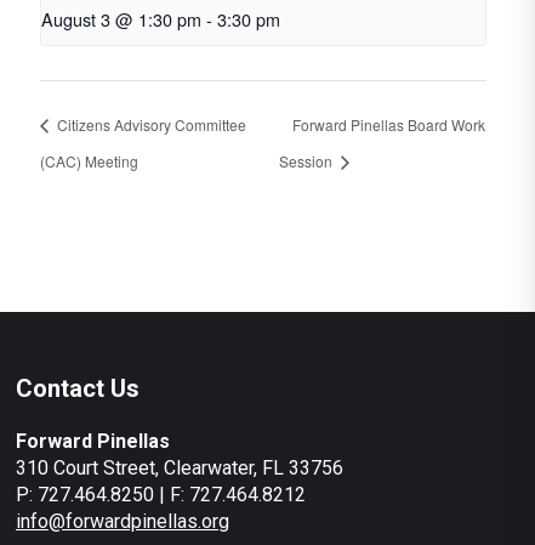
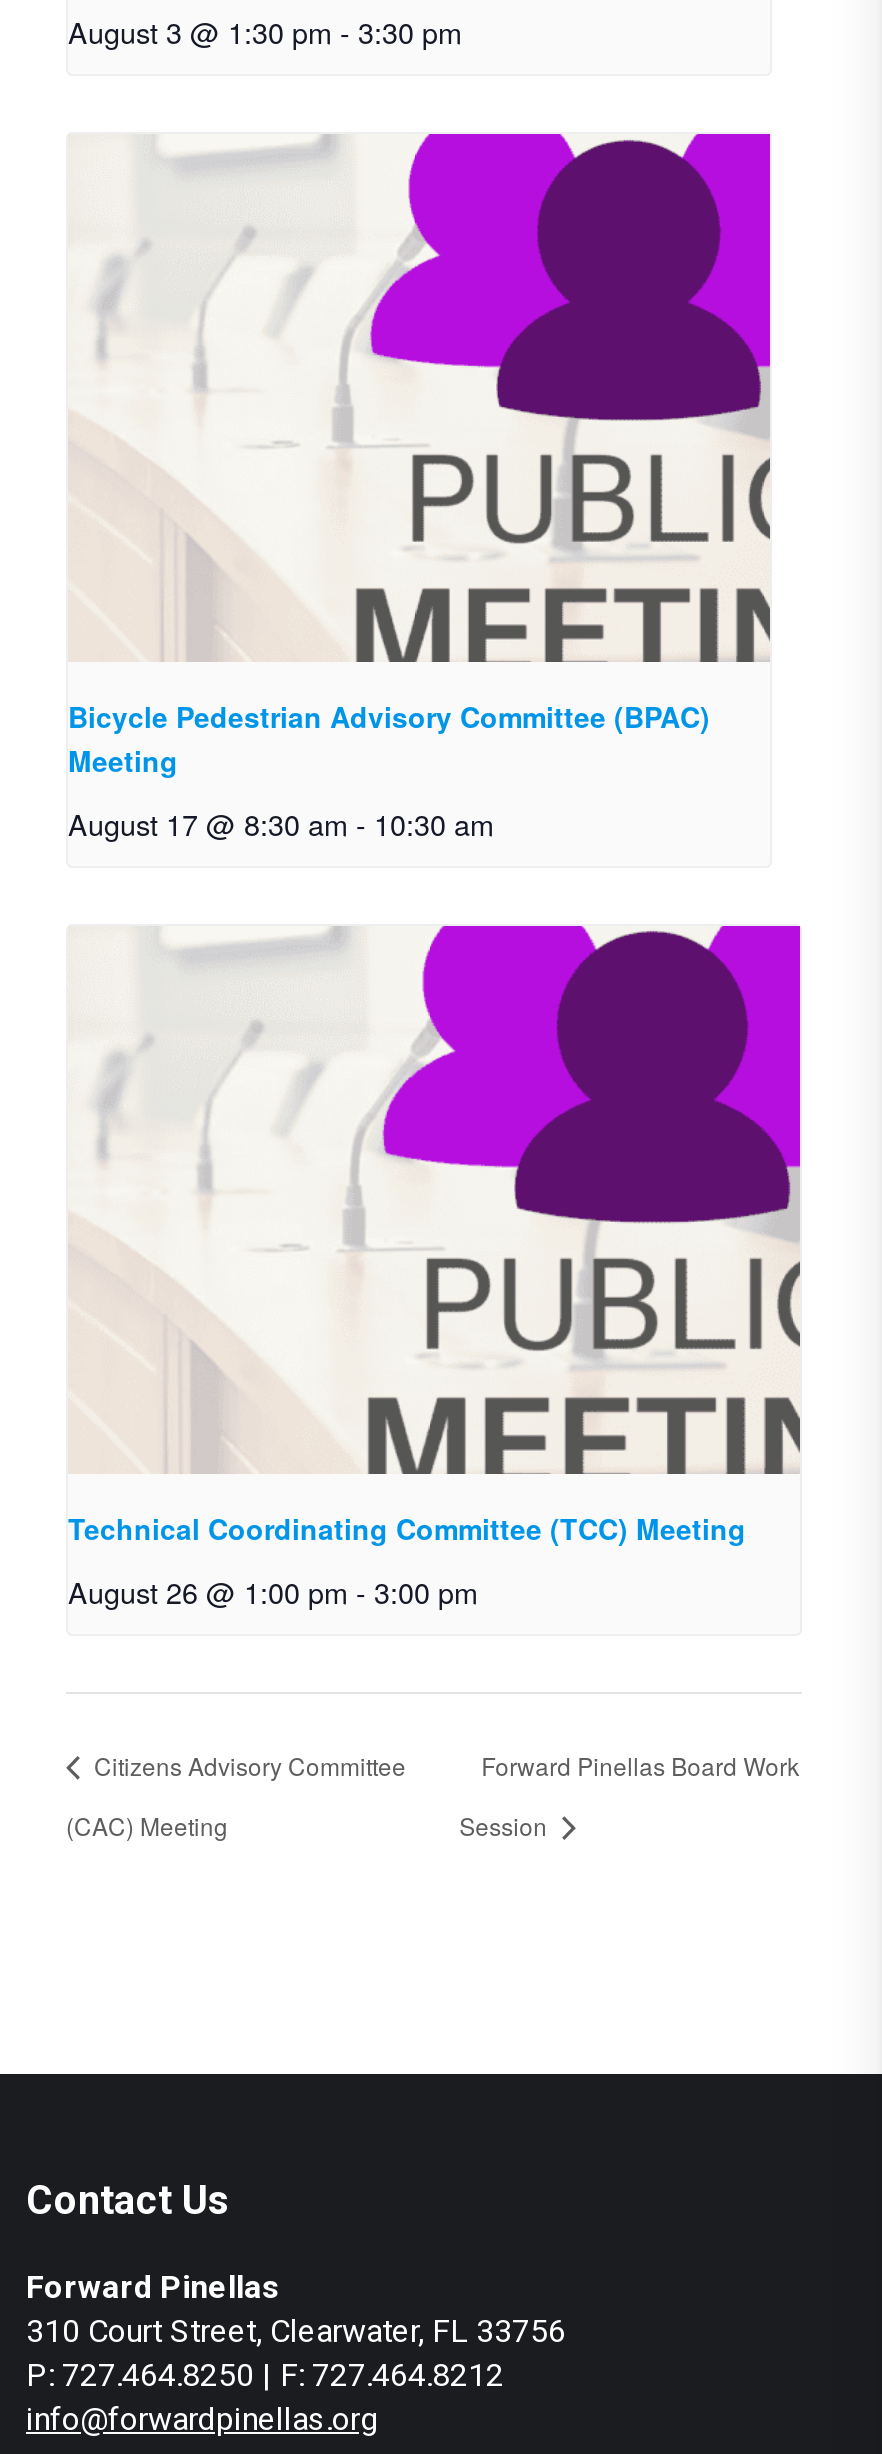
none -> [68,132,772,844] [image] | Bicycle Pedestrian Advisory Committee (BPAC) | Meeting | August 17 @ 8:30 am - 10:30 am
none -> [68,924,802,1613] [image] | Technical Coordinating Committee (TCC) Meeting | August 26 @ 1:00 pm - 3:00 pm

